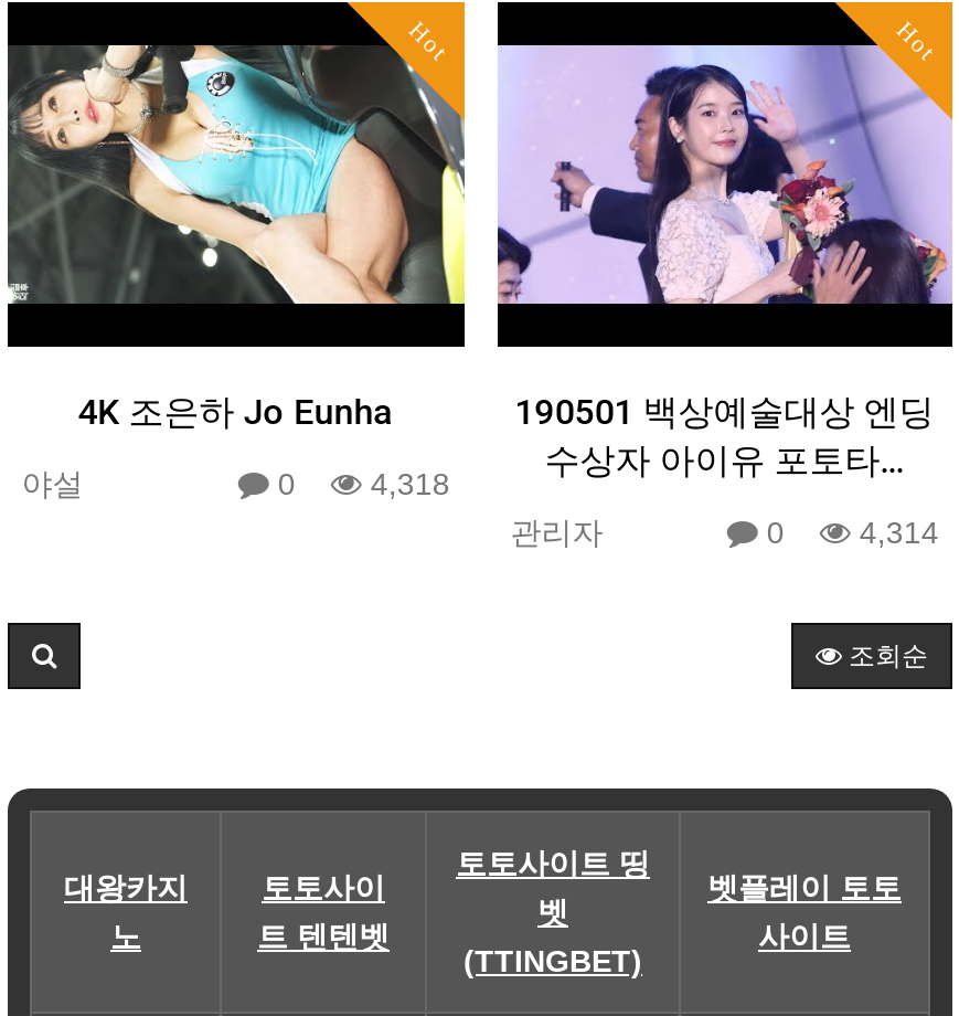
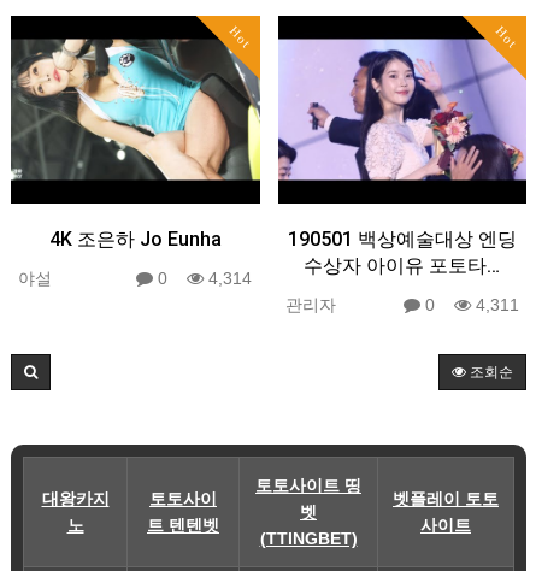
[269,467,450,502] 0 4,318 -> [153,269,252,288] 0 4,314
[758,516,939,551] 0 4,314 -> [420,296,519,315] 0 4,311

